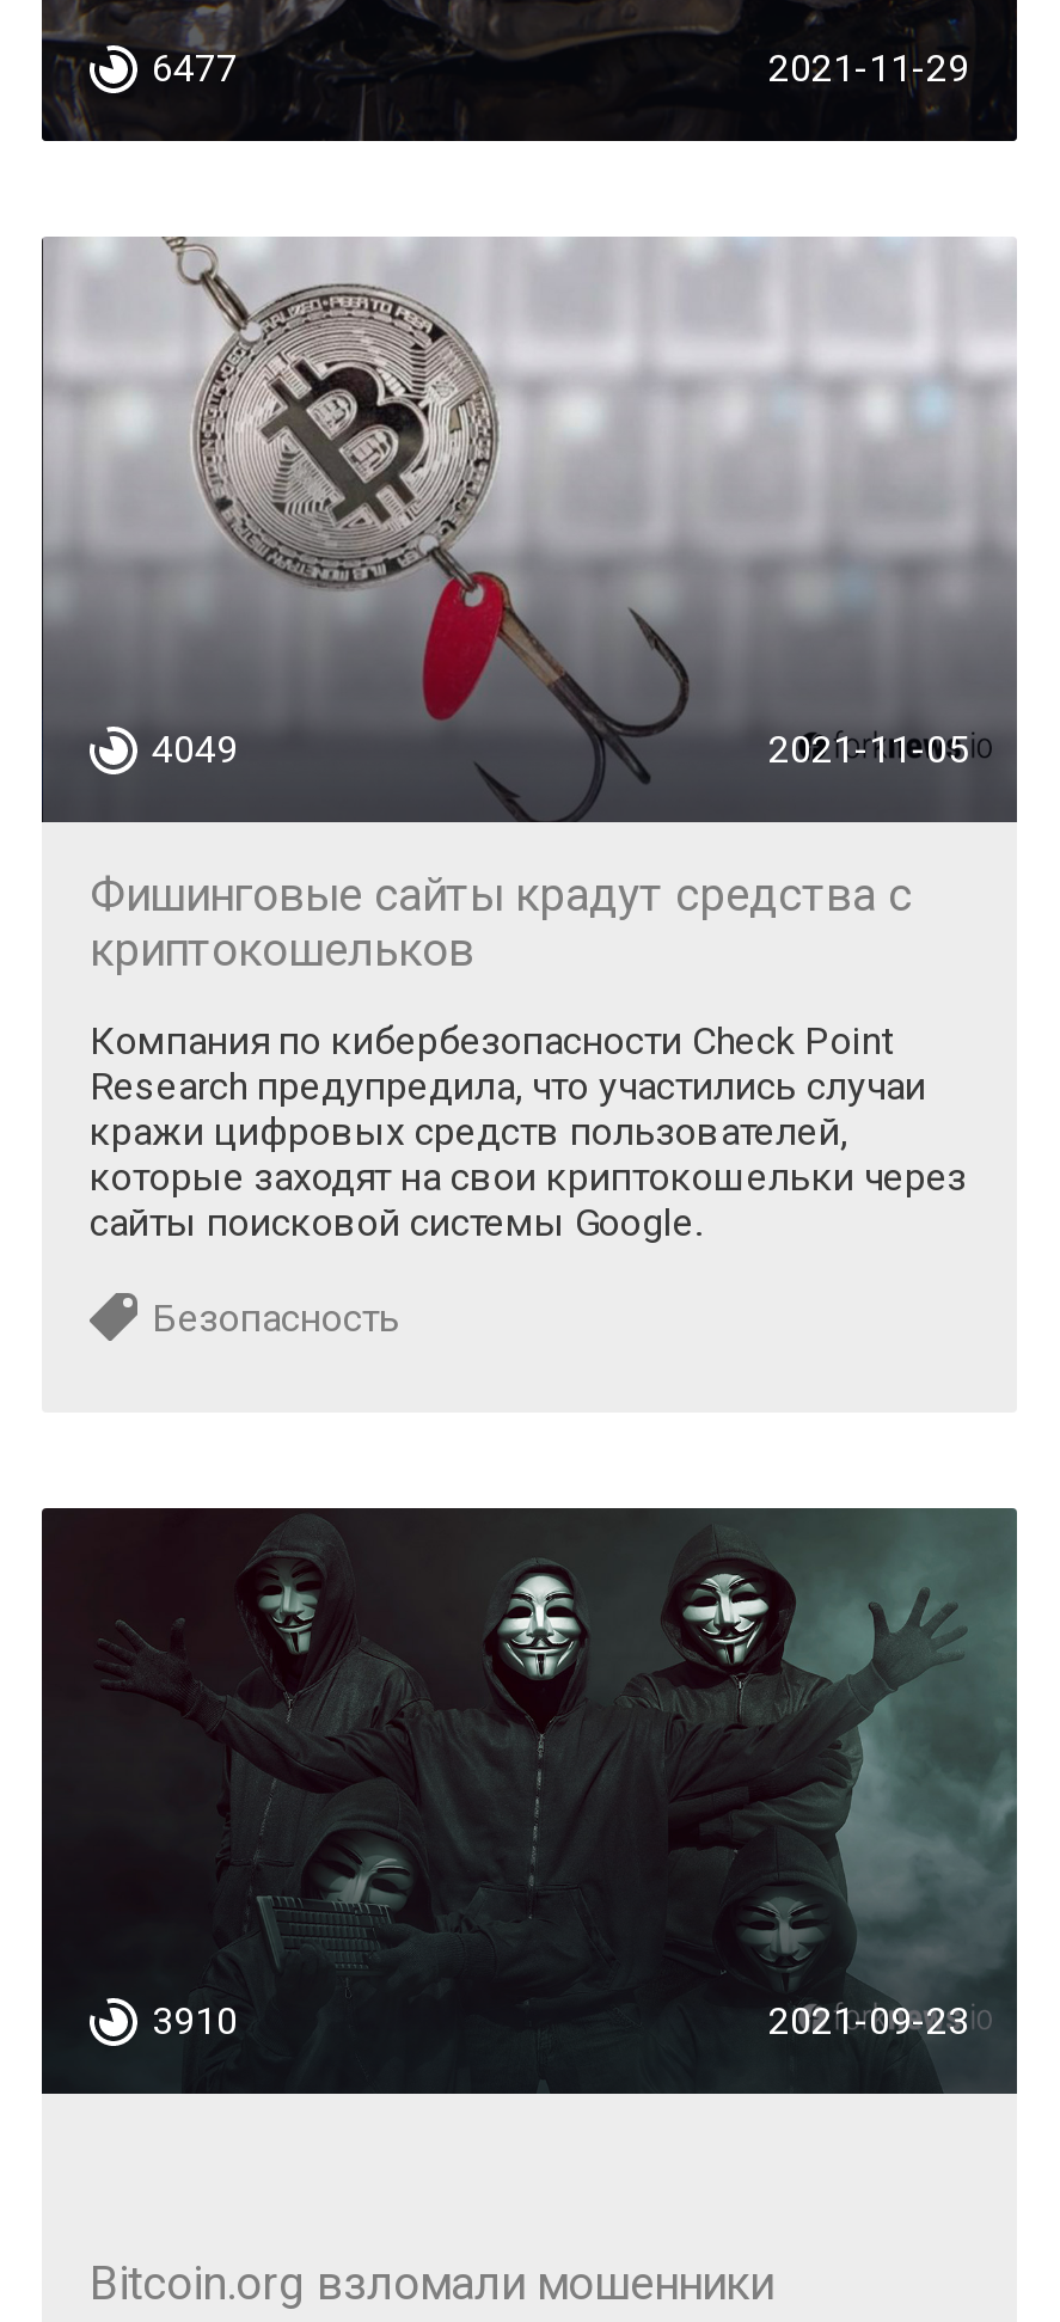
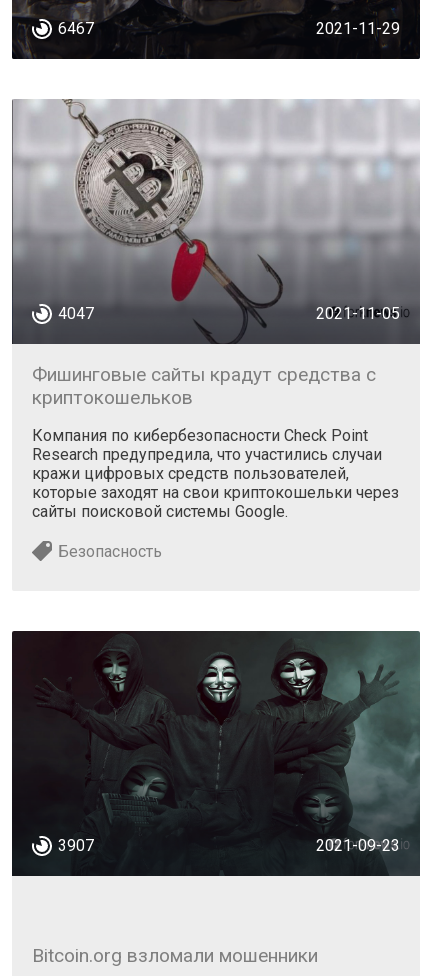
[152,45,238,91] 6477 -> [58,19,94,38] 6467
[152,726,238,772] 4049 -> [58,304,94,323] 4047
[152,1998,238,2043] 3910 -> [58,836,94,855] 3907

